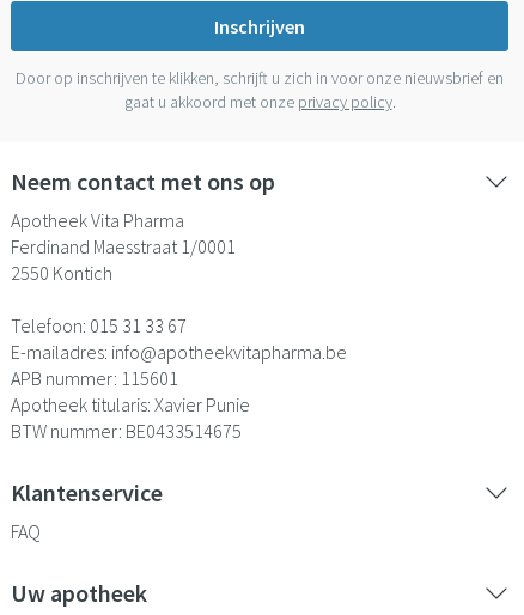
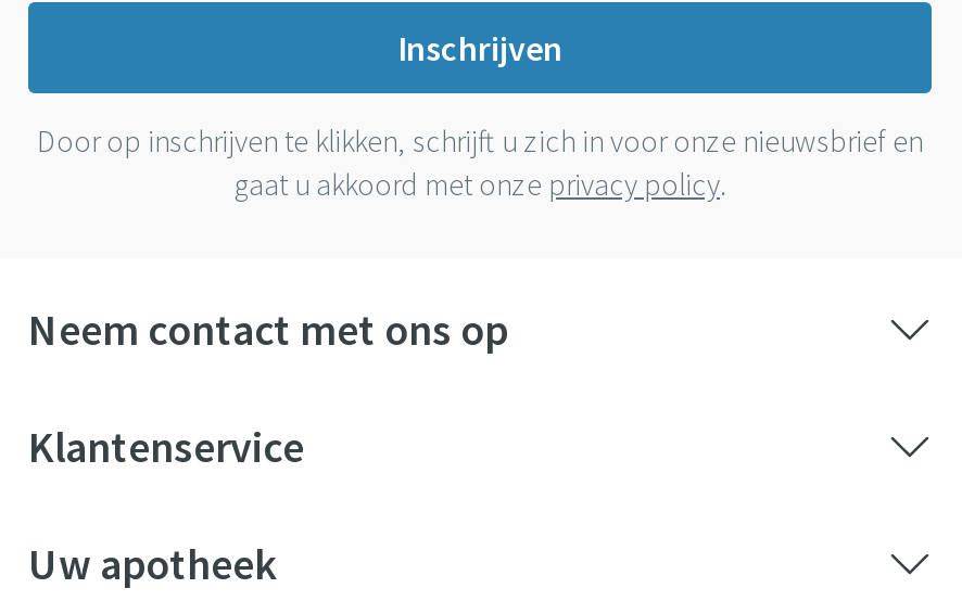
[11,208,347,443] Apotheek Vita Pharma | Ferdinand Maesstraat 1/0001 | 2550 Kontich | Telefoon: 015 31 33 67 | E-mailadres: info@apotheekvitapharma.be | APB nummer: 115601 | Apotheek titularis: Xavier Punie | BTW nummer: BE0433514675 -> none
[11,519,41,543] FAQ -> none

